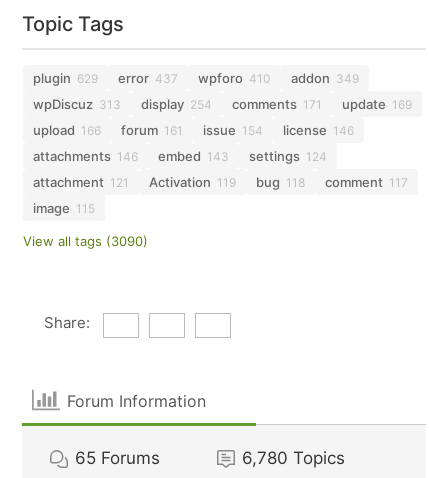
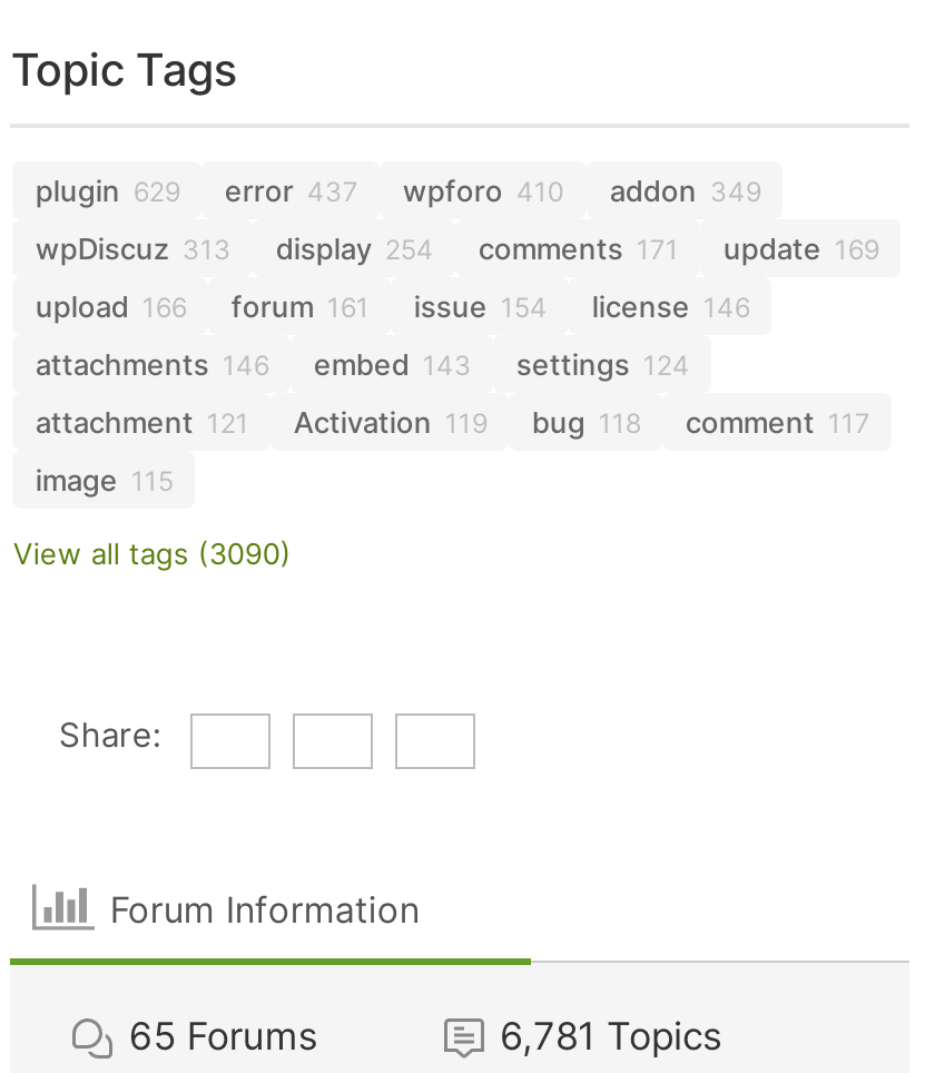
[242,448,345,468] 6,780 Topics -> [500,1014,722,1059] 6,781 Topics

